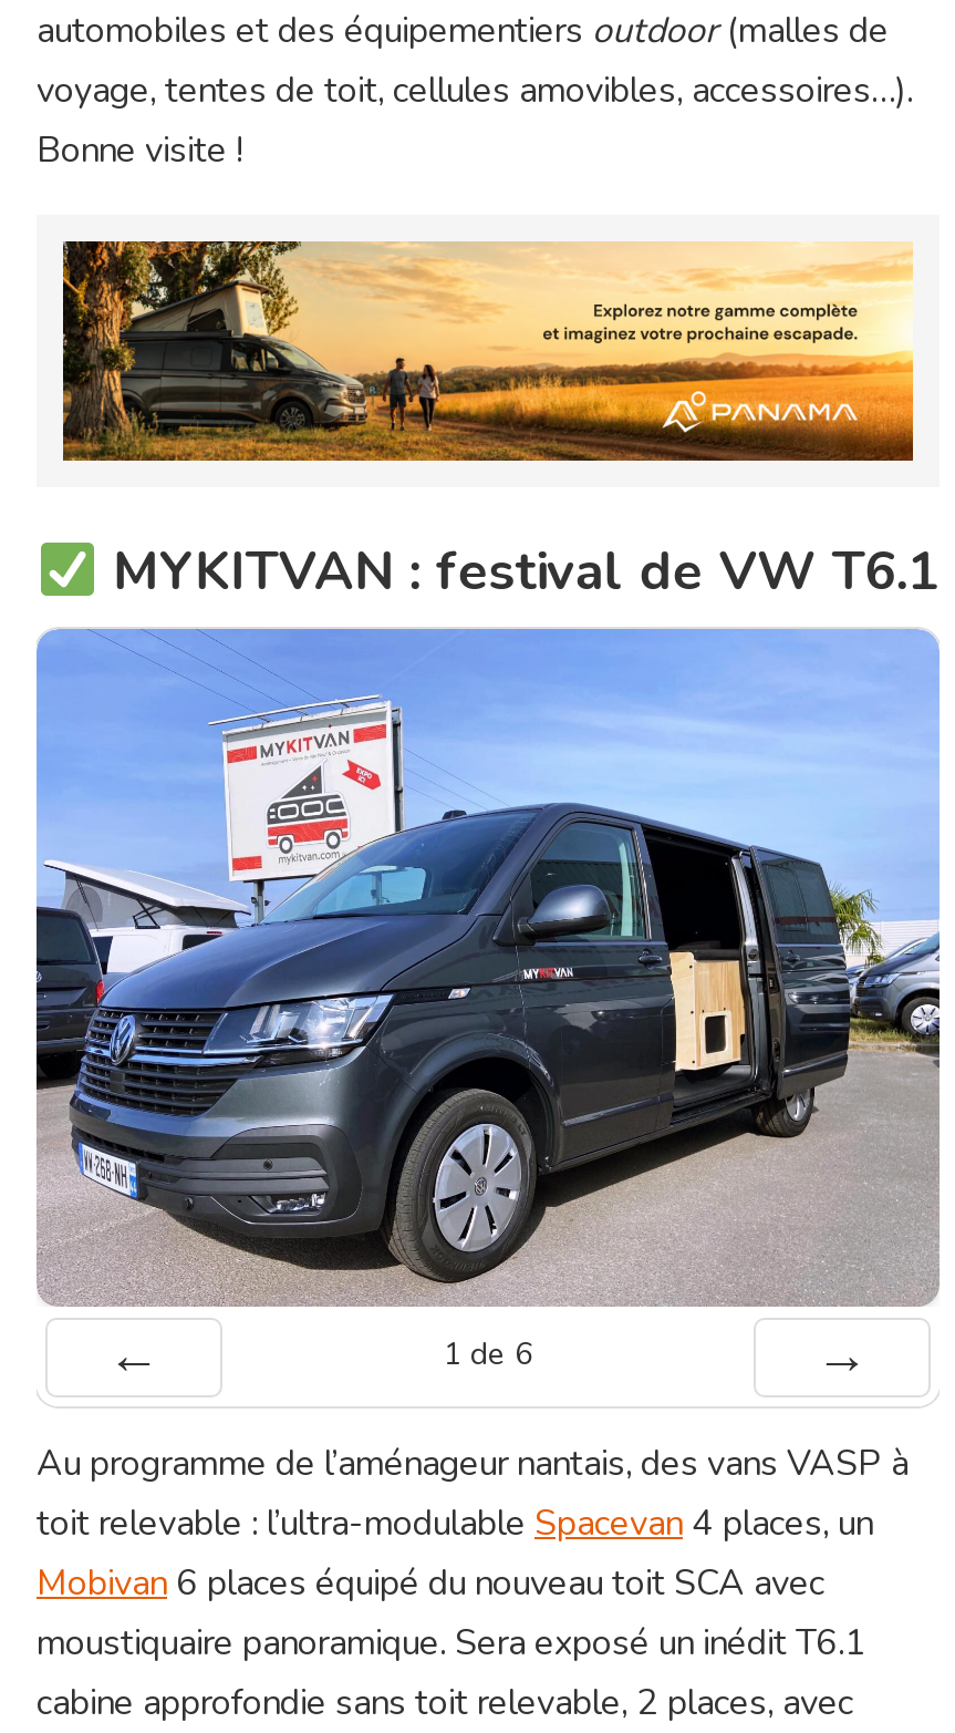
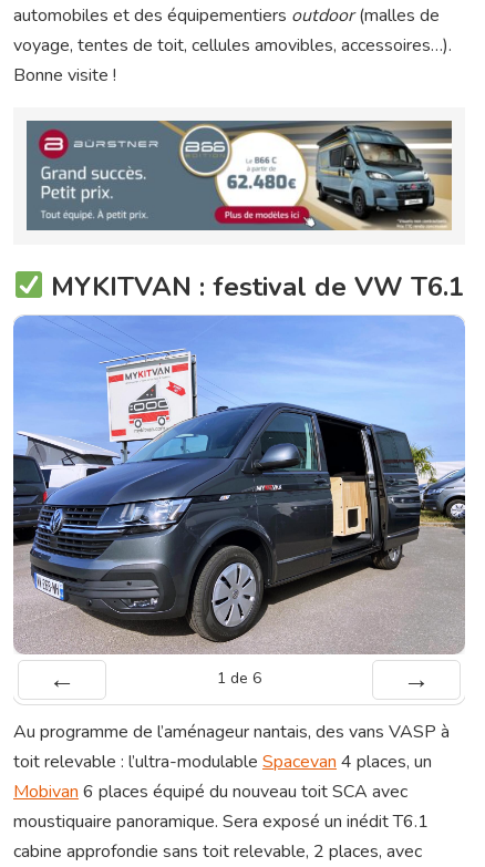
[61,239,913,463] [image] -> [25,120,453,231] [image]

